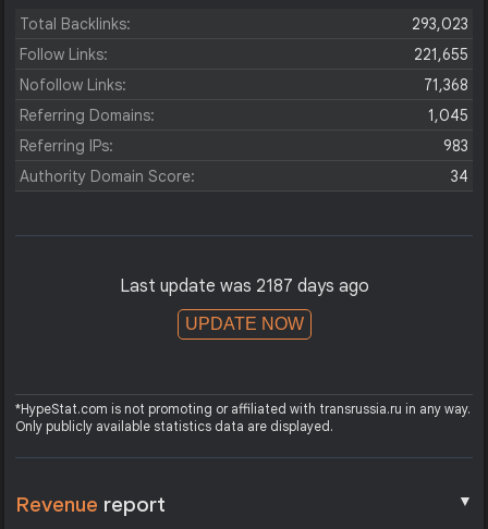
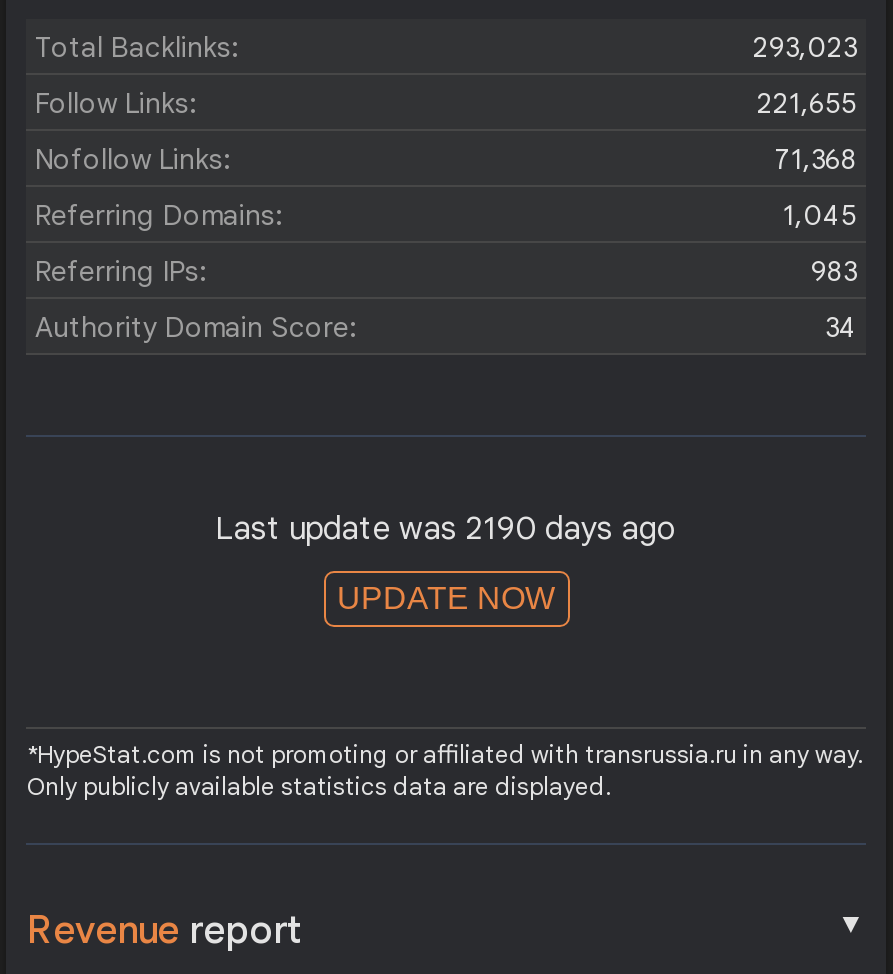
[119,276,369,297] Last update was 2187 days ago -> [215,509,677,549] Last update was 2190 days ago

